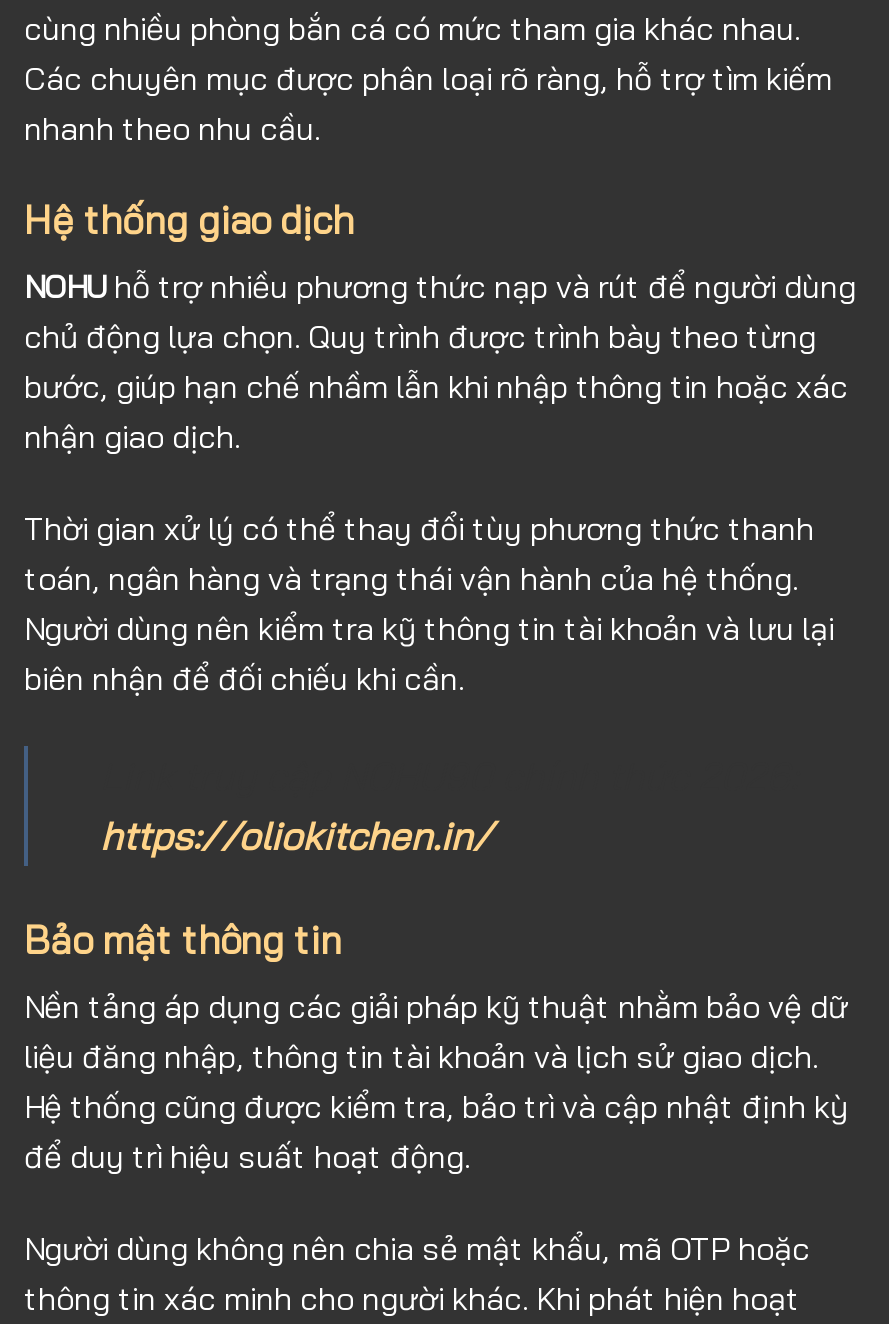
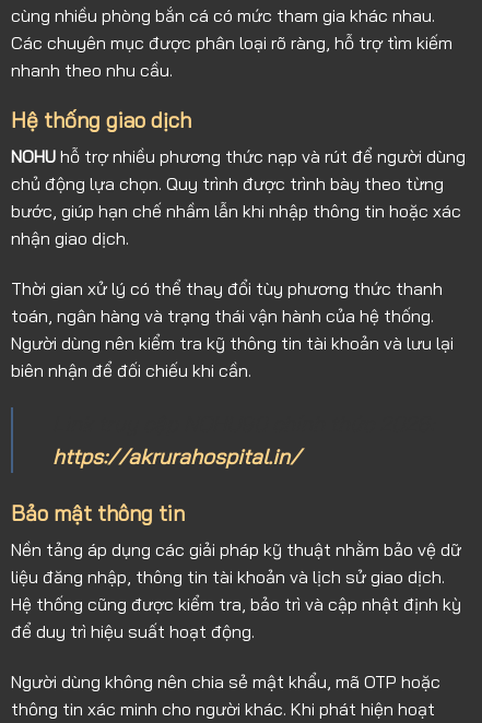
[100,812,492,860] https://oliokitchen.in/ -> [52,443,301,470] https://akrurahospital.in/

